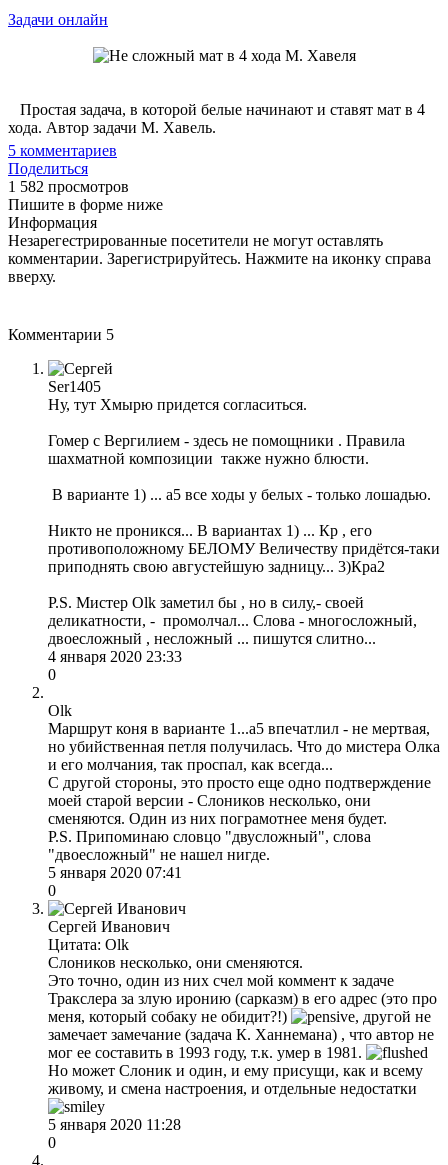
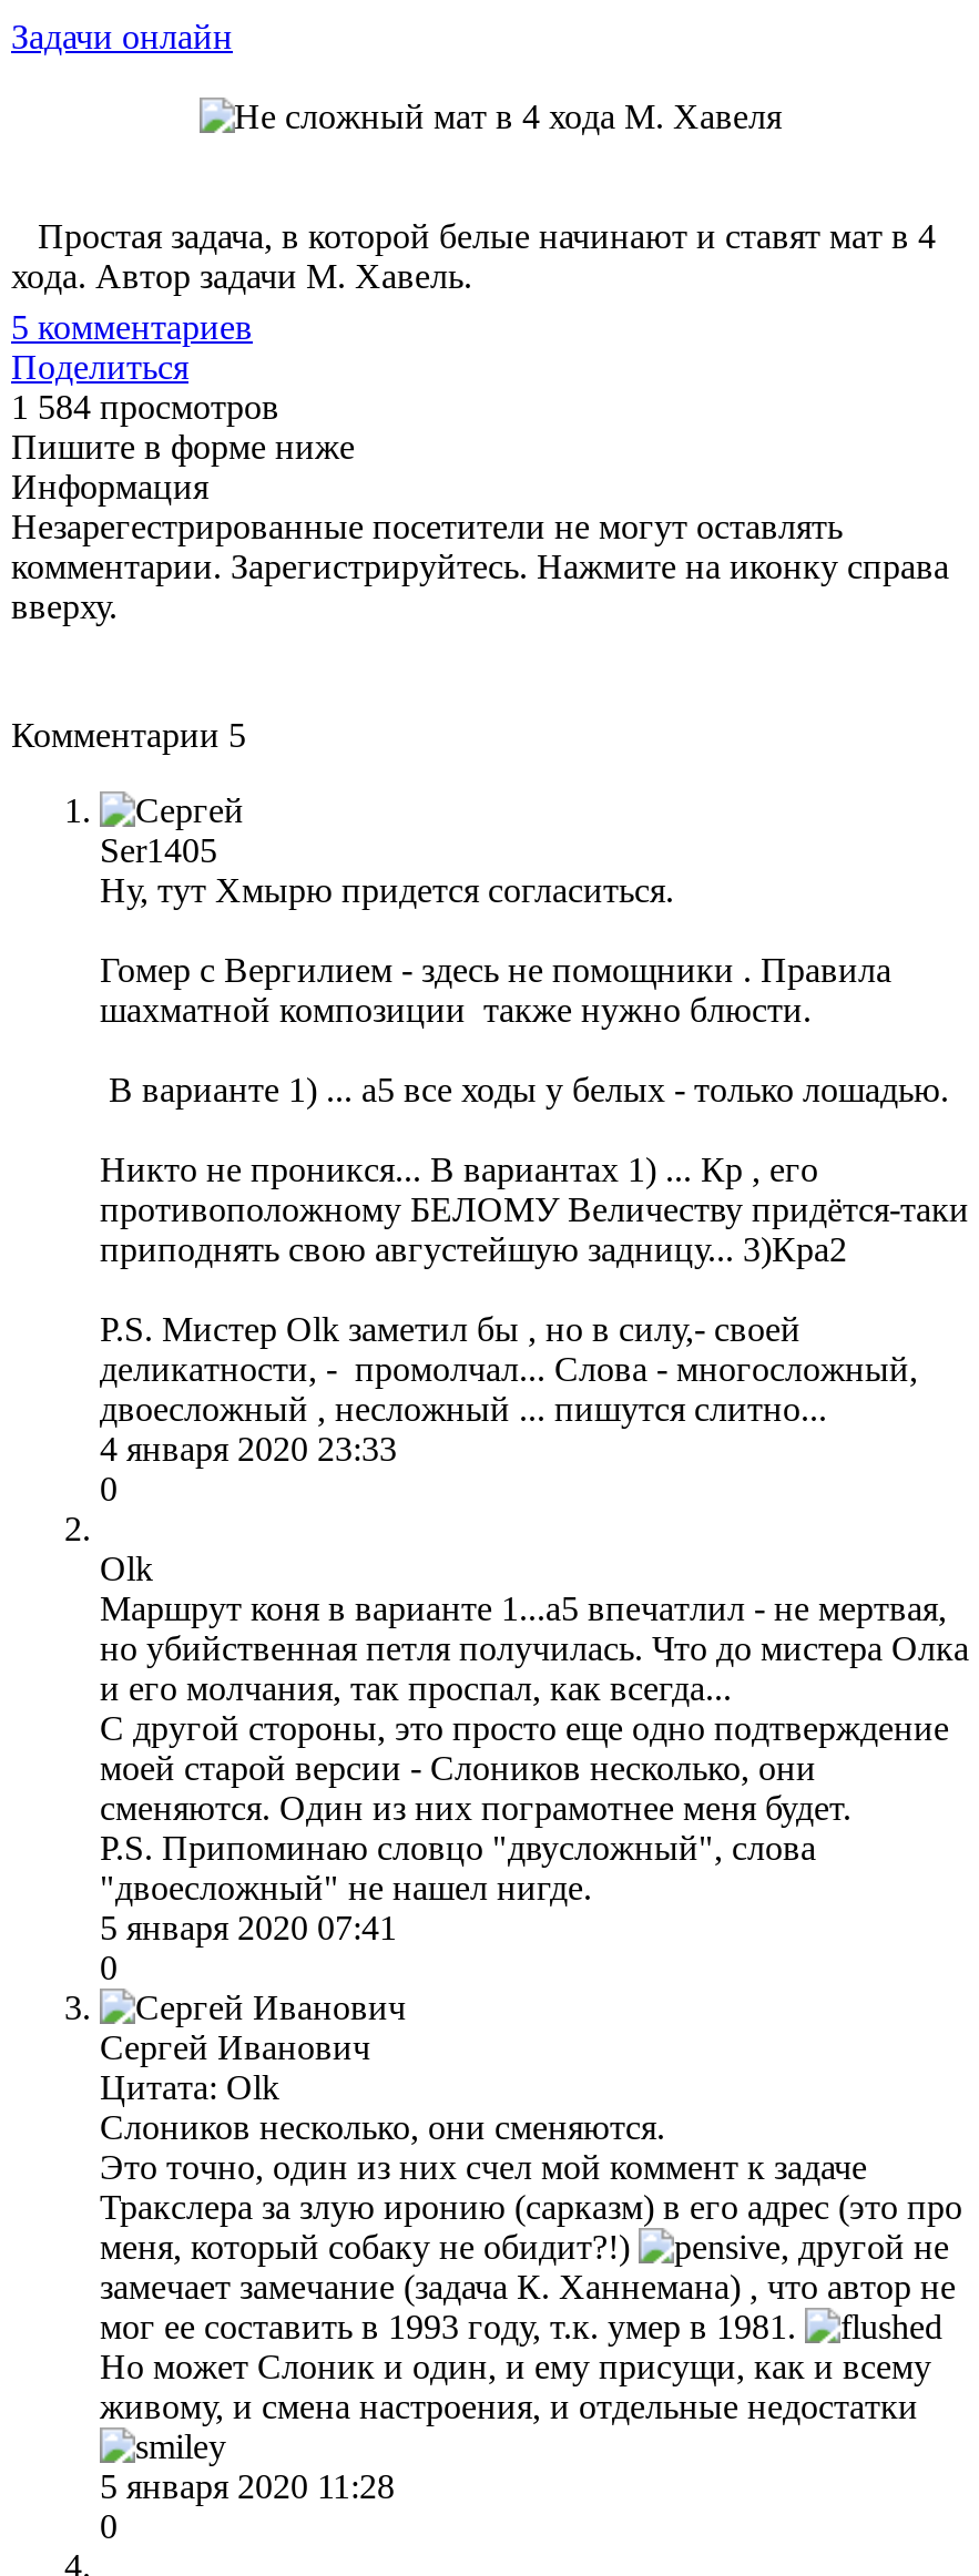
[8,178,129,195] 1 582 просмотров -> [11,388,279,425] 1 584 просмотров

